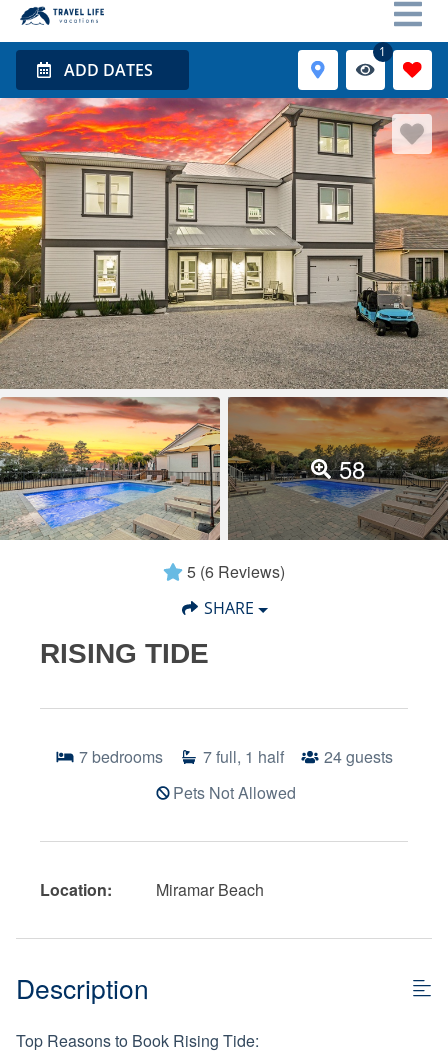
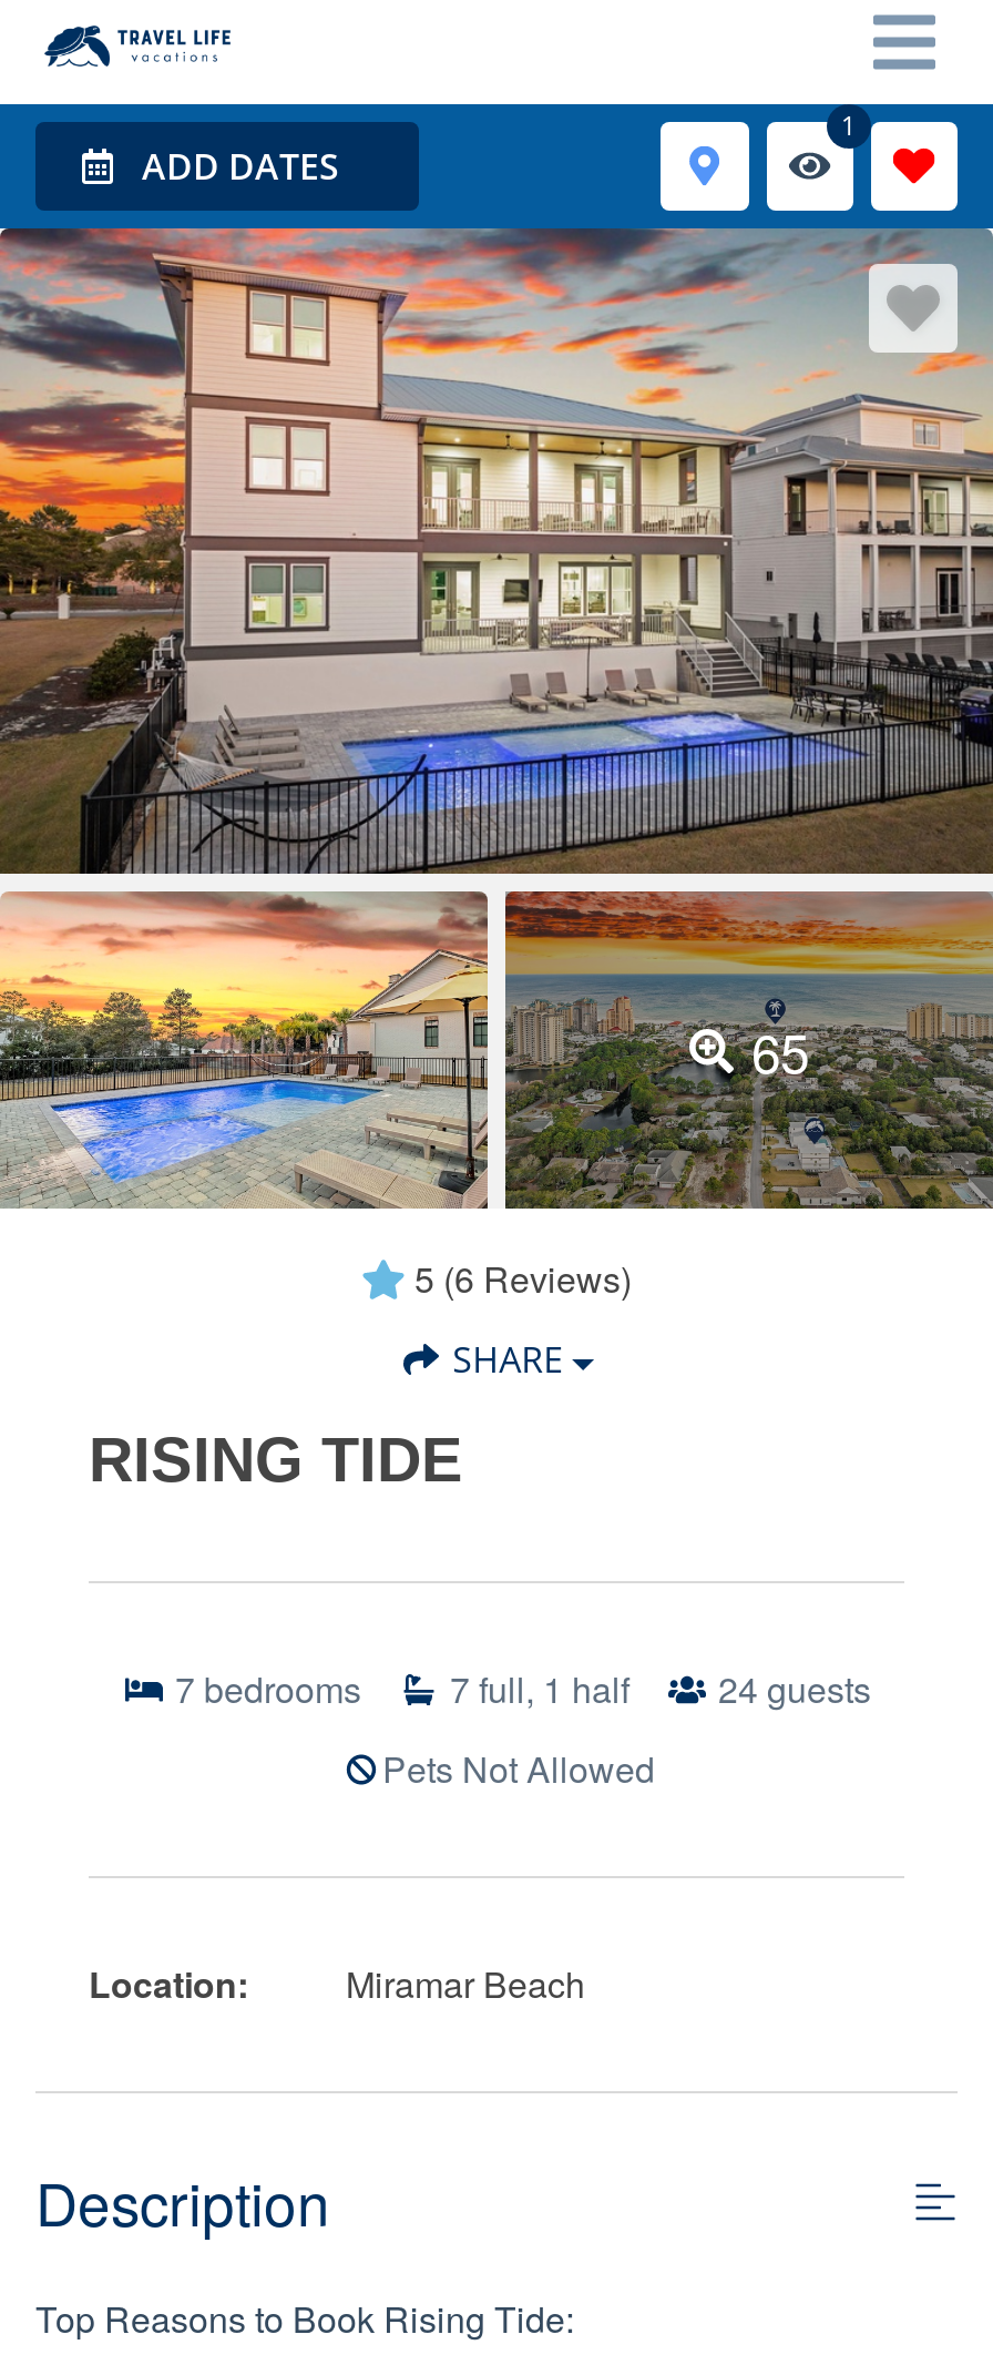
[3,97,445,389] [image] -> [7,226,986,874] [image]
[228,397,445,540] [image] | 58 -> [505,891,986,1209] [image] | 65

